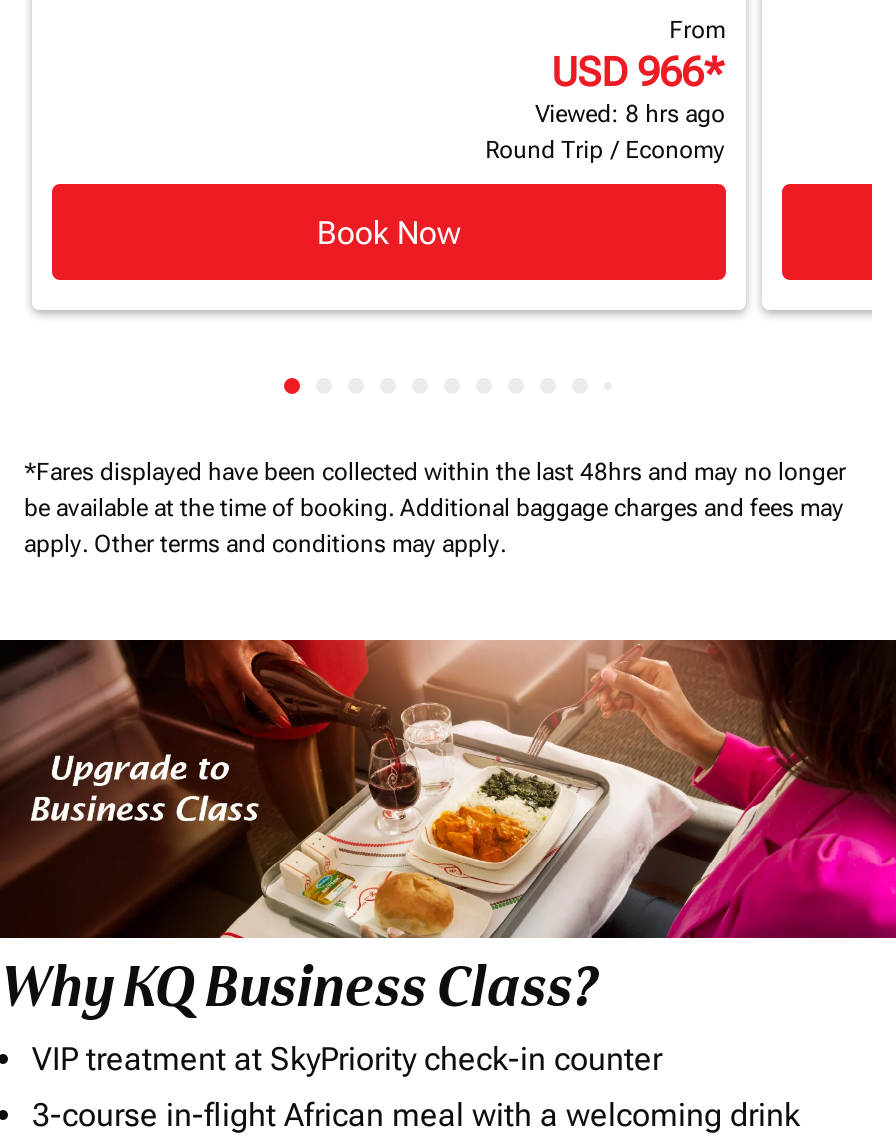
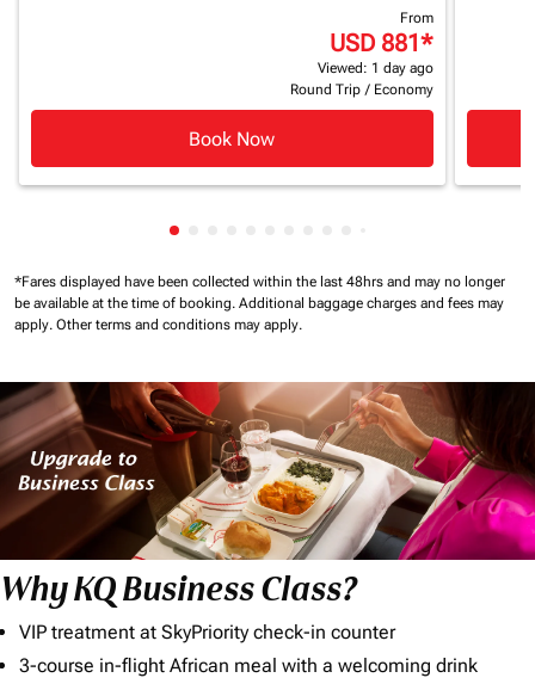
[551,48,725,96] USD 966* -> [329,29,433,57] USD 881*
[535,100,725,128] Viewed: 8 hrs ago -> [317,60,433,76] Viewed: 1 day ago

